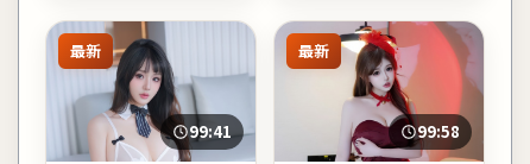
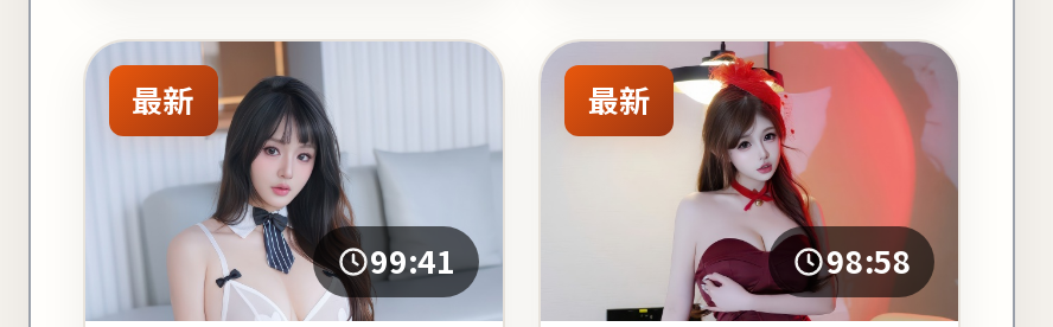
[418,120,460,143] 99:58 -> [826,238,912,283] 98:58

